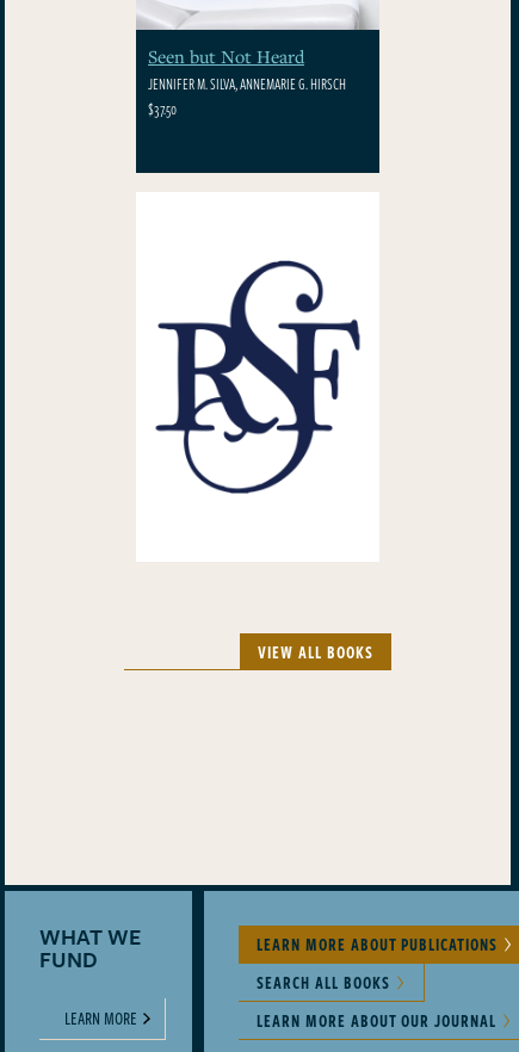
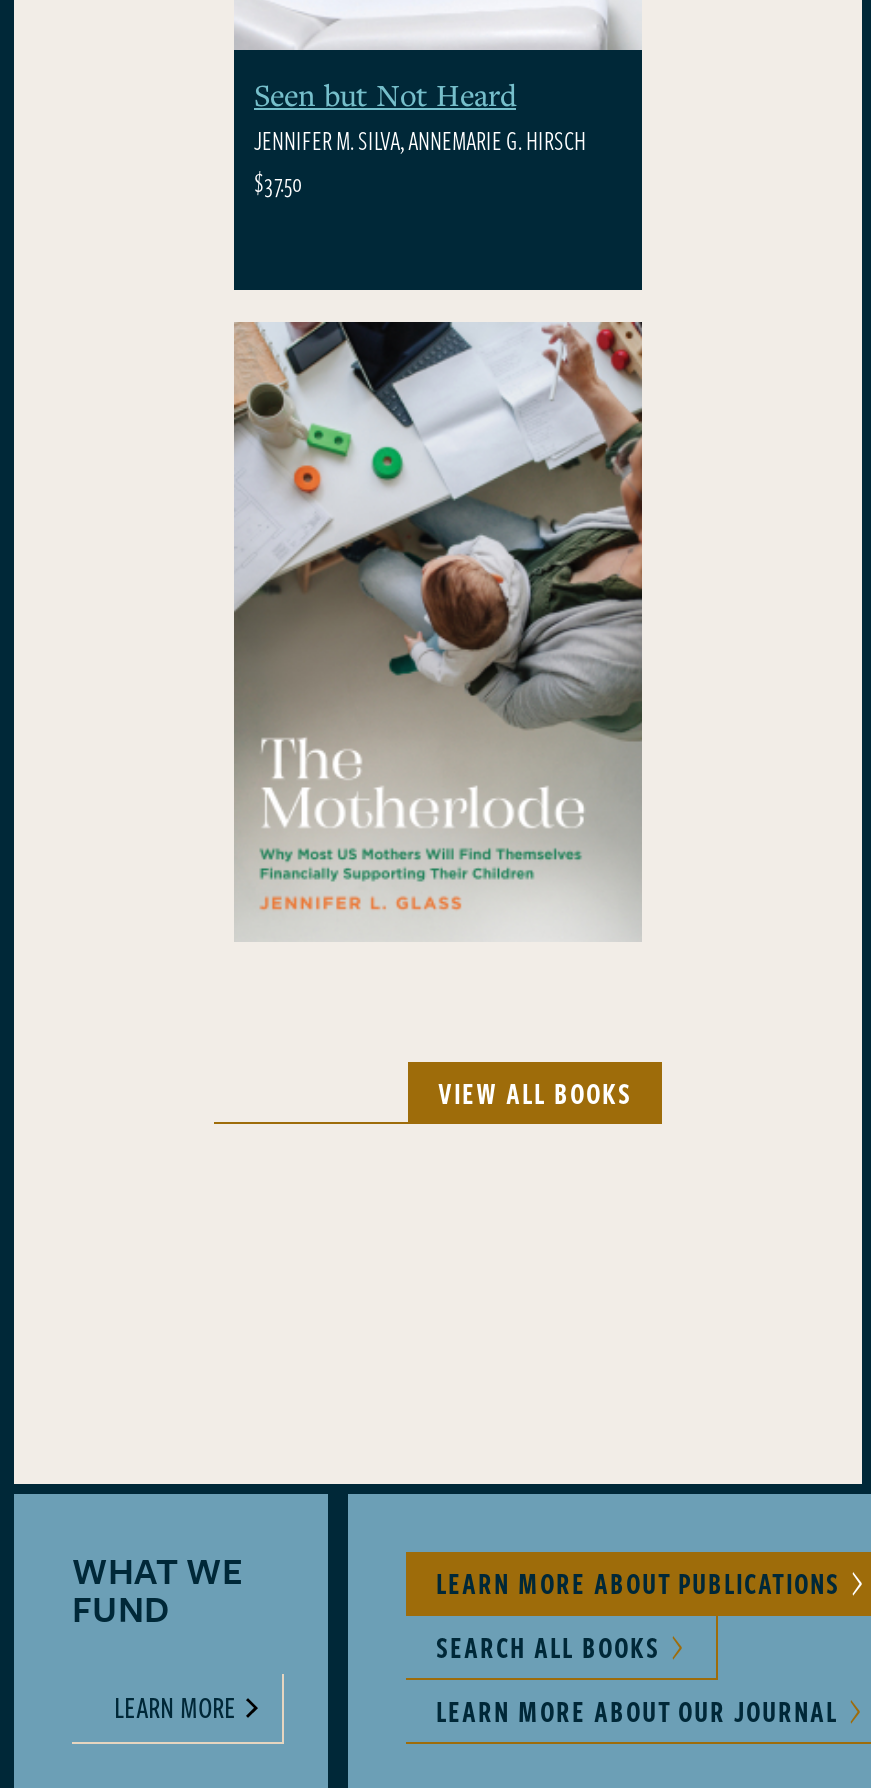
[136,192,379,561] [image] -> [232,320,644,940] [image]

